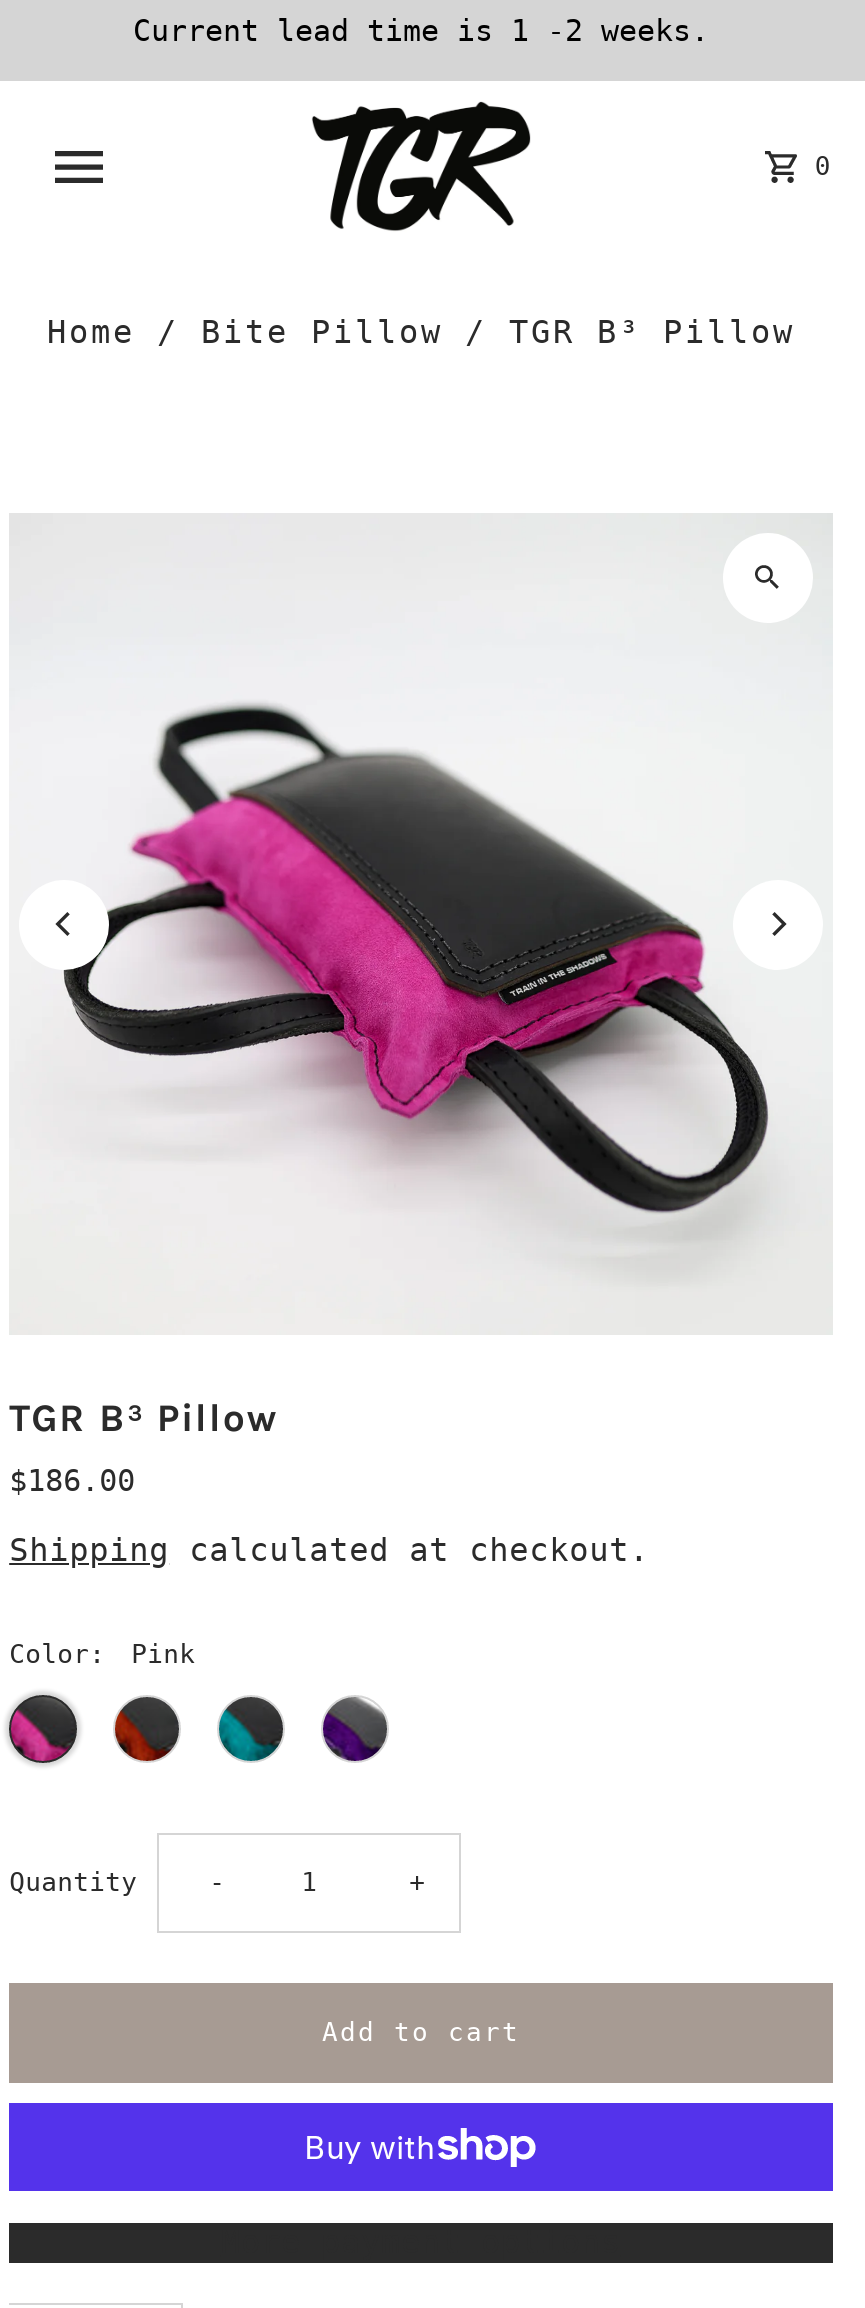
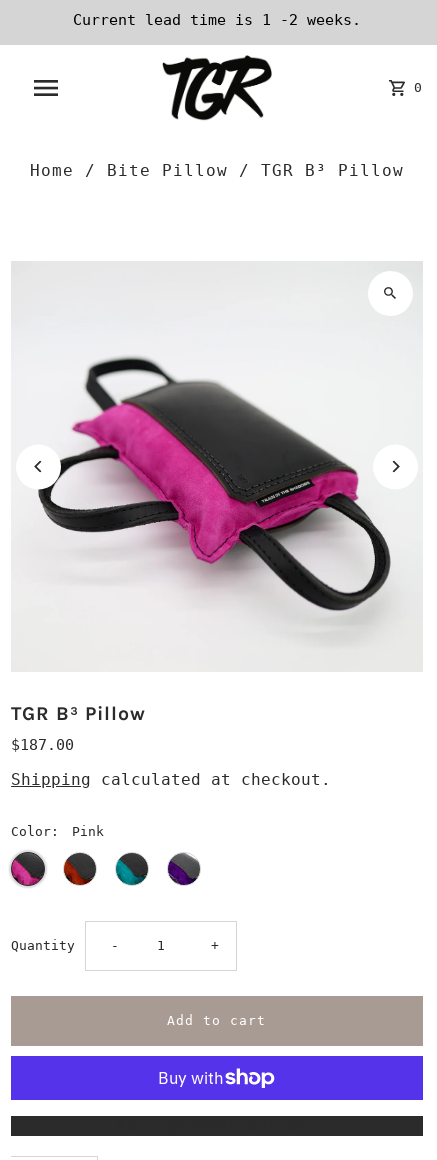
[9,1464,135,1498] $186.00 -> [11,736,74,753] $187.00

